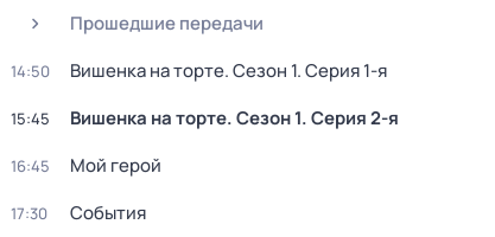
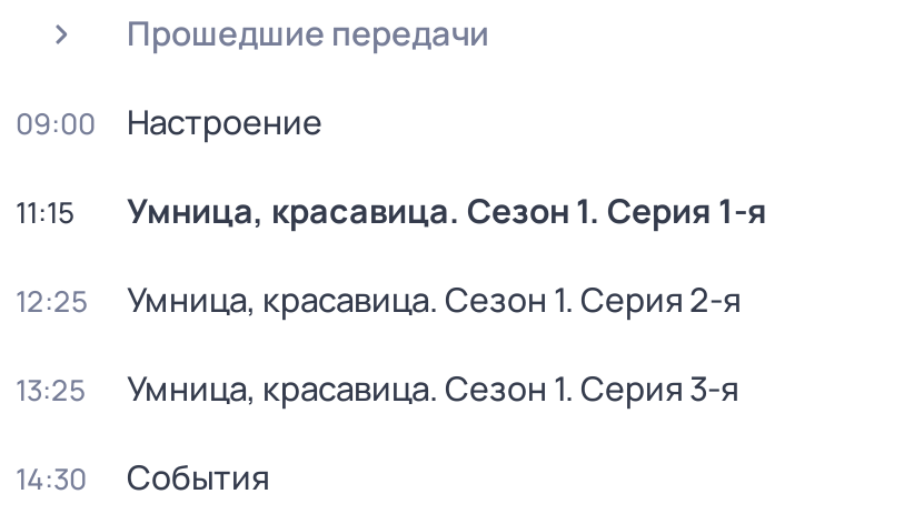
[11,58,399,224] 14:50 | Вишенка на торте. Сезон 1. Серия 1-я | 15:45 | Вишенка на торте. Сезон 1. Серия 2-я | 16:45 | Мой герой | 17:30 -> [16,99,767,498] 09:00 | Настроение | 11:15 | Умница, красавица. Сезон 1. Серия 1-я | 12:25 | Умница, красавица. Сезон 1. Серия 2-я | 13:25 | Умница, красавица. Сезон 1. Серия 3-я | 14:30

